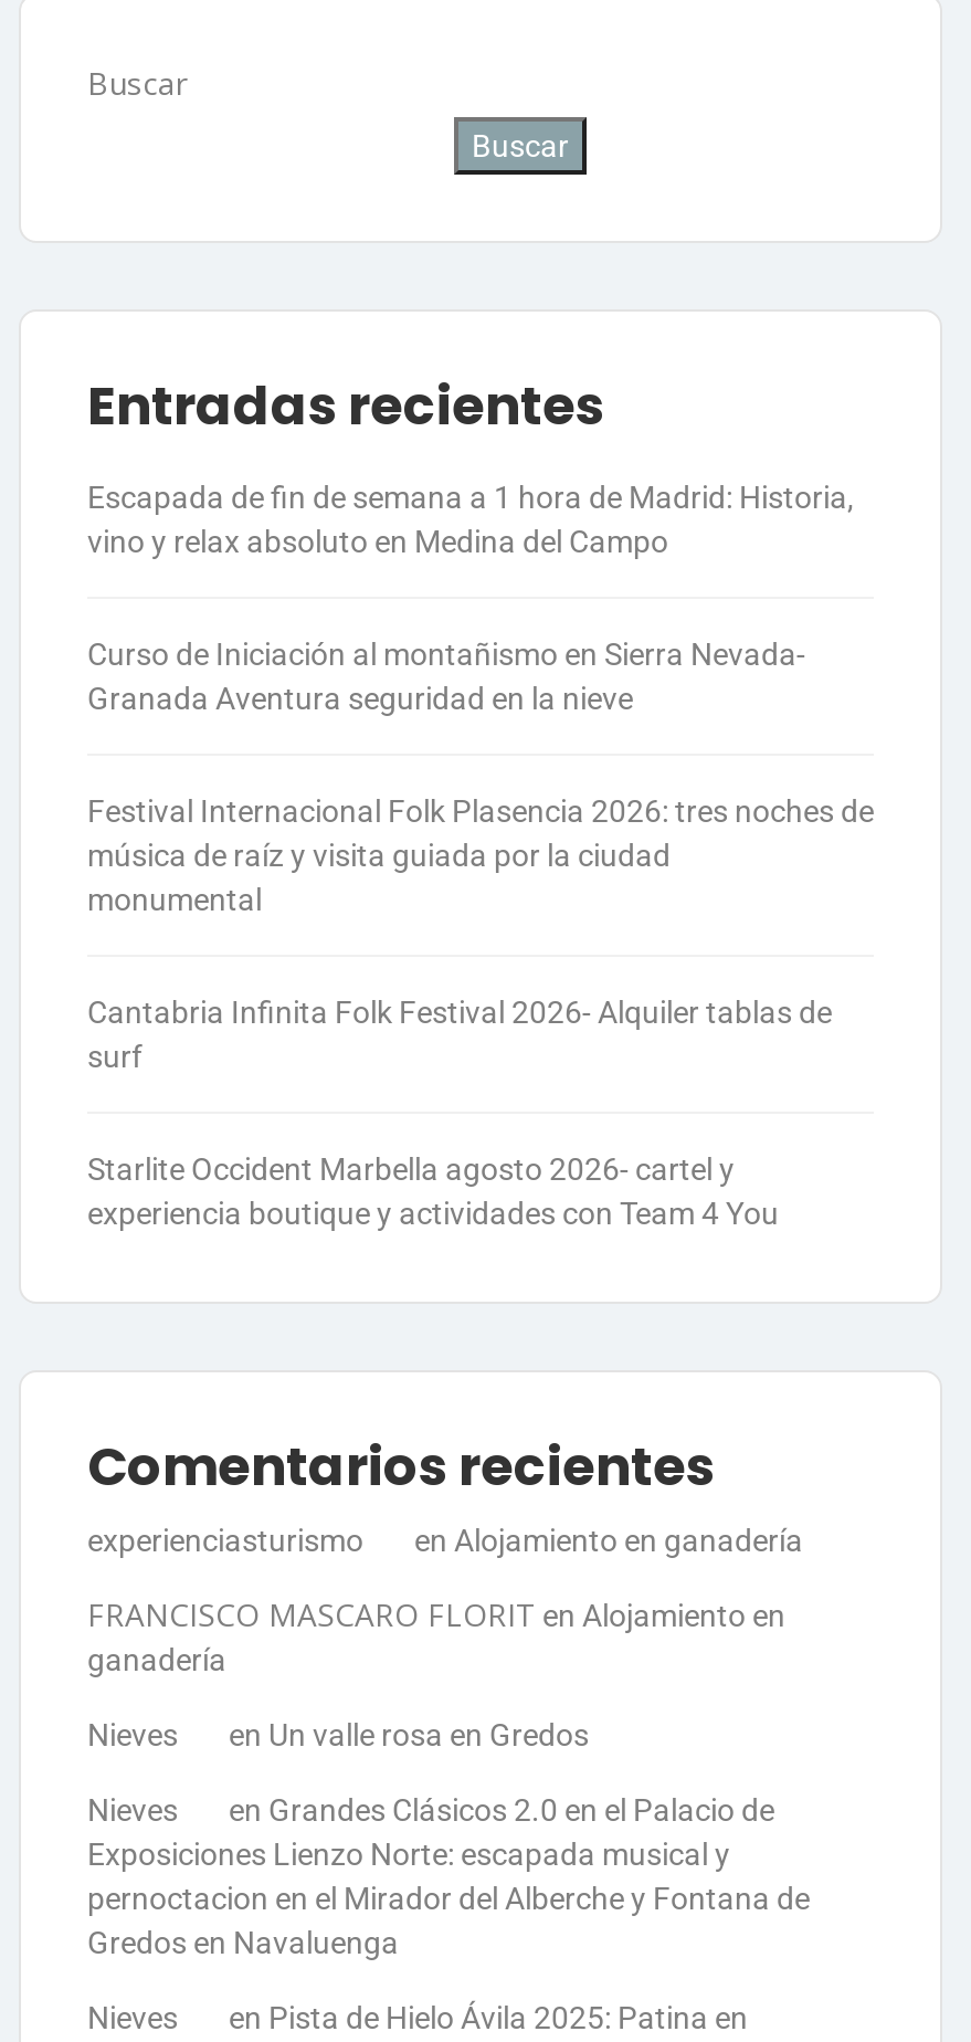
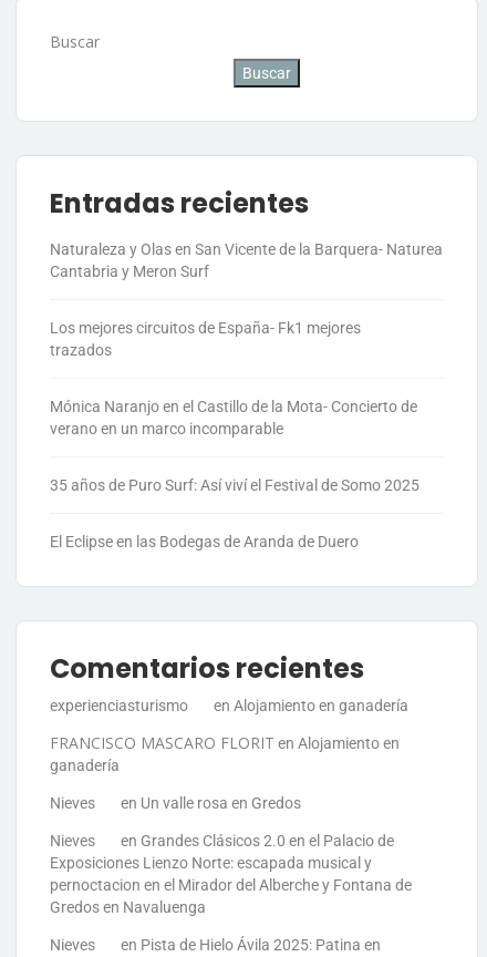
[87,480,854,560] Escapada de fin de semana a 1 hora de Madrid: Historia, | vino y relax absoluto en Medina del Campo -> [50,241,443,281] Naturaleza y Olas en San Vicente de la Barquera- Naturea | Cantabria y Meron Surf
[87,637,805,717] Curso de Iniciación al montañismo en Sierra Nevada- | Granada Aventura seguridad en la nieve -> [50,319,361,359] Los mejores circuitos de España- Fk1 mejores | trazados
[87,794,874,918] Festival Internacional Folk Plasencia 2026: tres noches de | música de raíz y visita guiada por la ciudad | monumental -> [50,398,417,438] Mónica Naranjo en el Castillo de la Mota- Concierto de | verano en un marco incomparable
[87,995,832,1075] Cantabria Infinita Folk Festival 2026- Alquiler tablas de | surf -> [50,477,419,494] 35 años de Puro Surf: Así viví el Festival de Somo 2025
[87,1152,779,1232] Starlite Occident Marbella agosto 2026- cartel y | experiencia boutique y actividades con Team 4 You -> [50,533,359,551] El Eclipse en las Bodegas de Aranda de Duero

